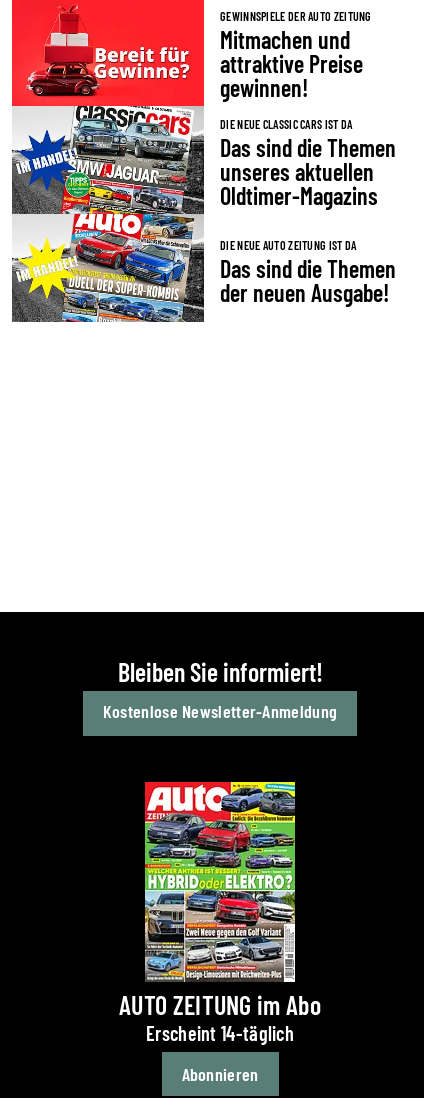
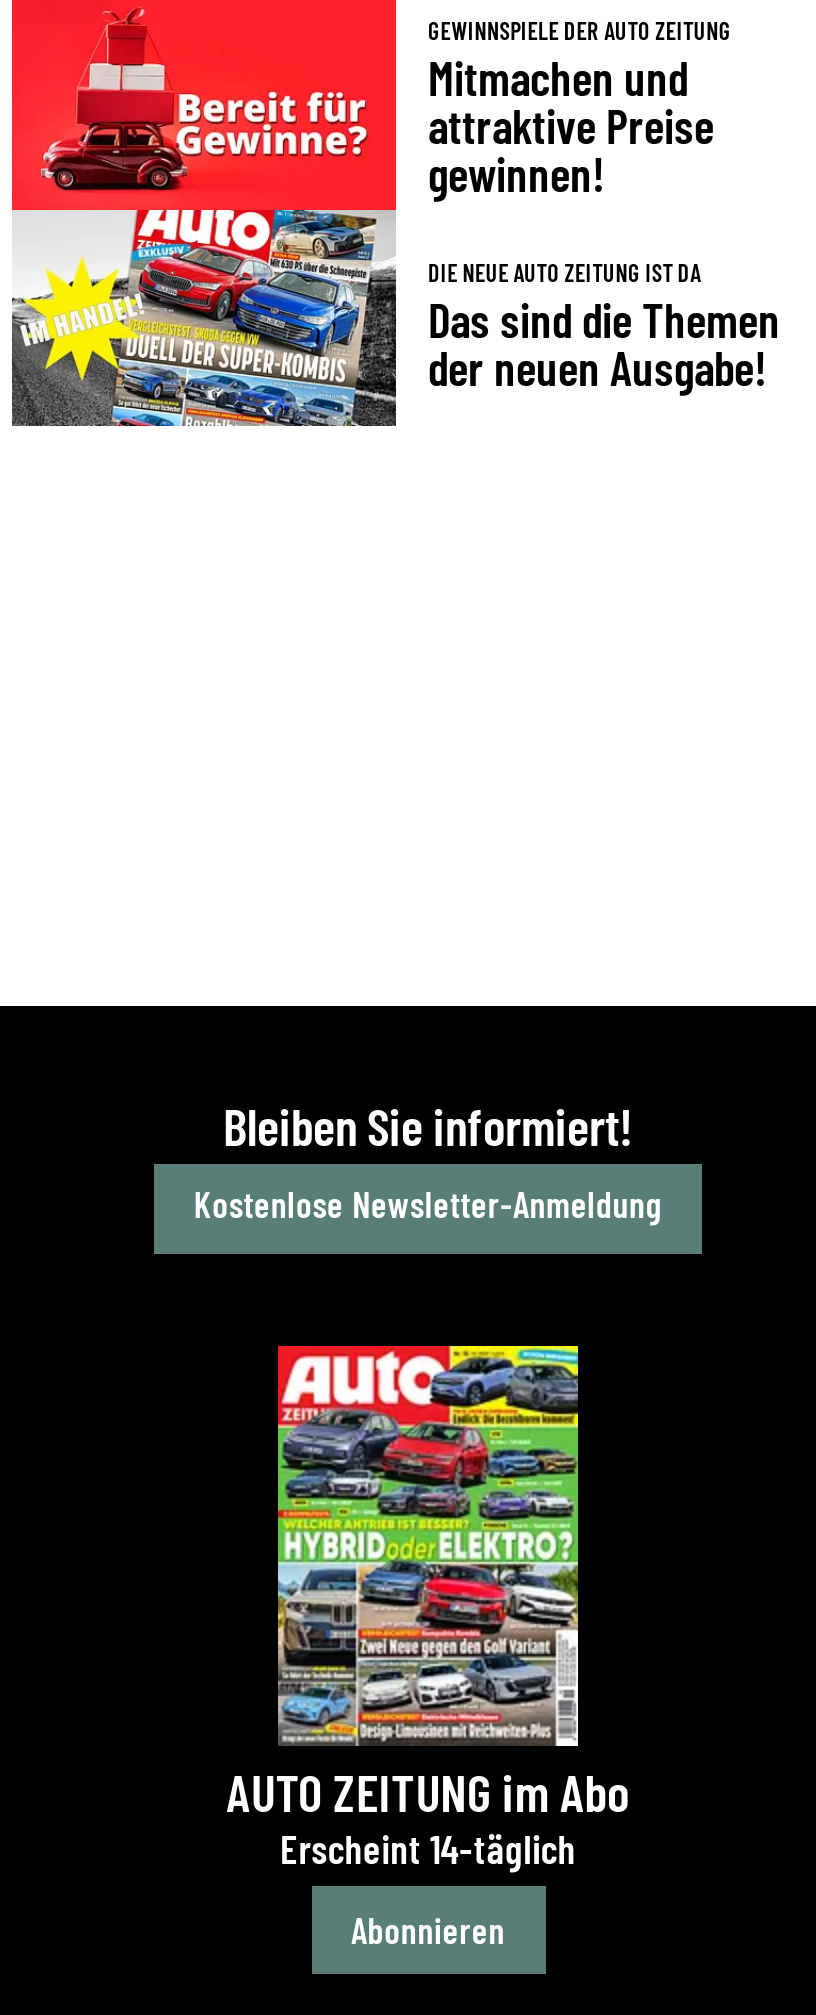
[17,105,396,215] [image] | DIE NEUE CLASSIC CARS IST DA | Das sind die Themen | unseres aktuellen | Oldtimer-Magazins -> none

